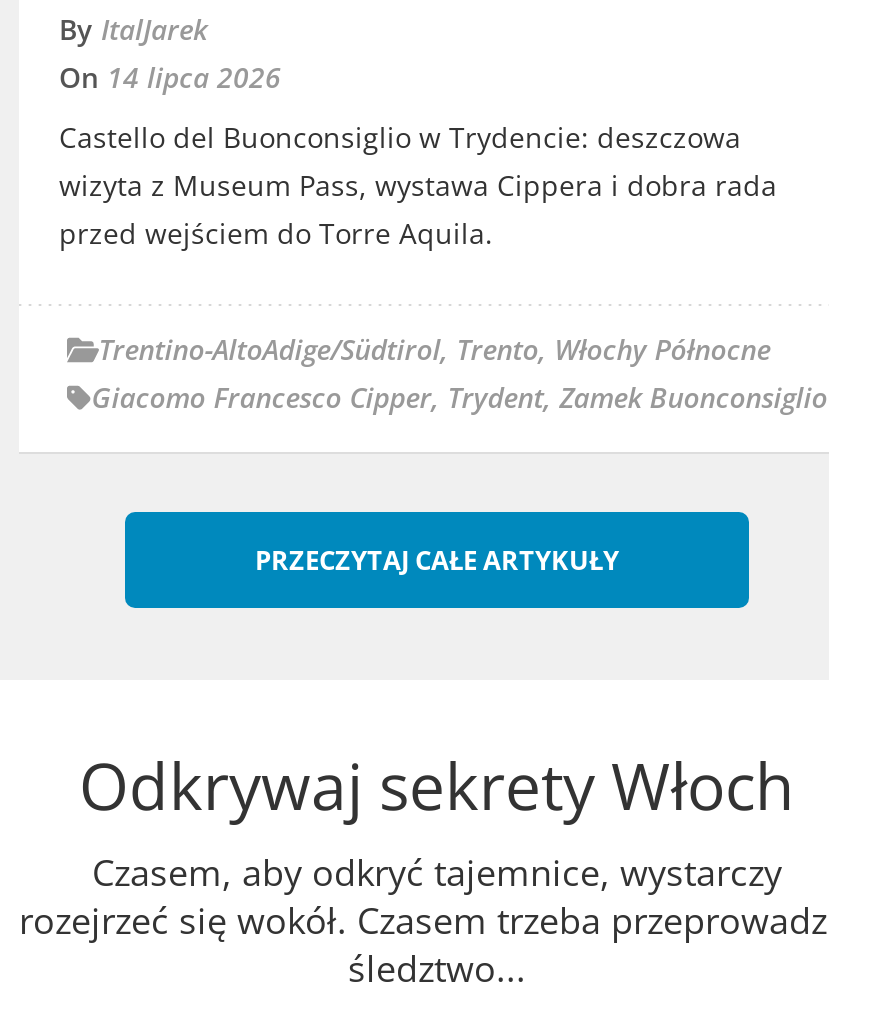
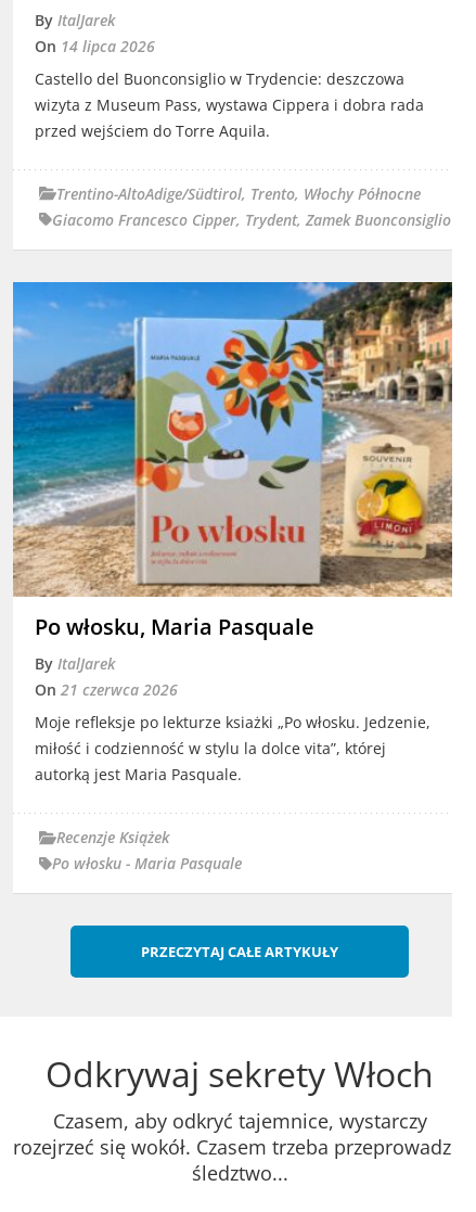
none -> [12,281,453,873] [image] | Po włosku, Maria Pasquale | By ItalJarek | On 21 czerwca 2026 | Moje refleksje po lekturze ksiażki „Po włosku. Jedzenie, | miłość i codzienność w stylu la dolce vita”, której | autorką jest Maria Pasquale. | Recenzje Książek | Po włosku - Maria Pasquale

